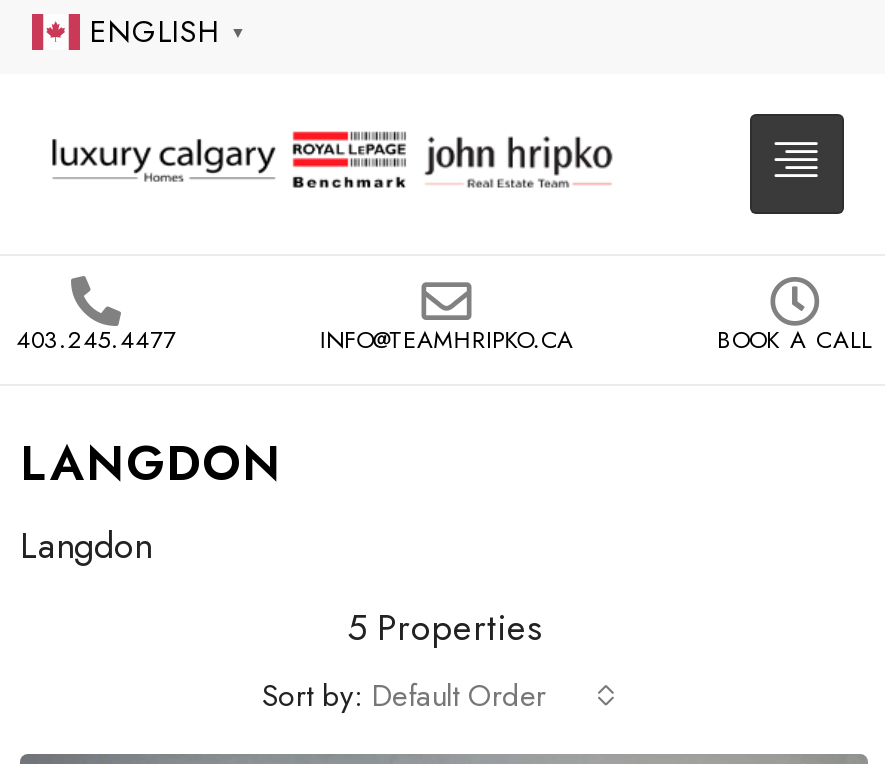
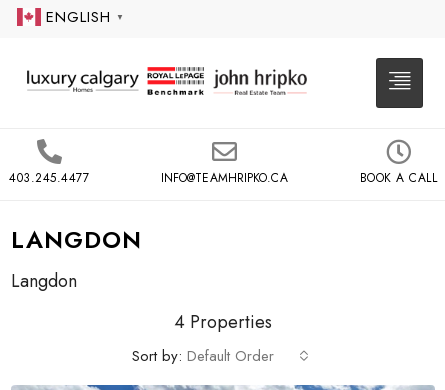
[347,602,541,654] 5 Properties -> [174,309,272,335] 4 Properties

